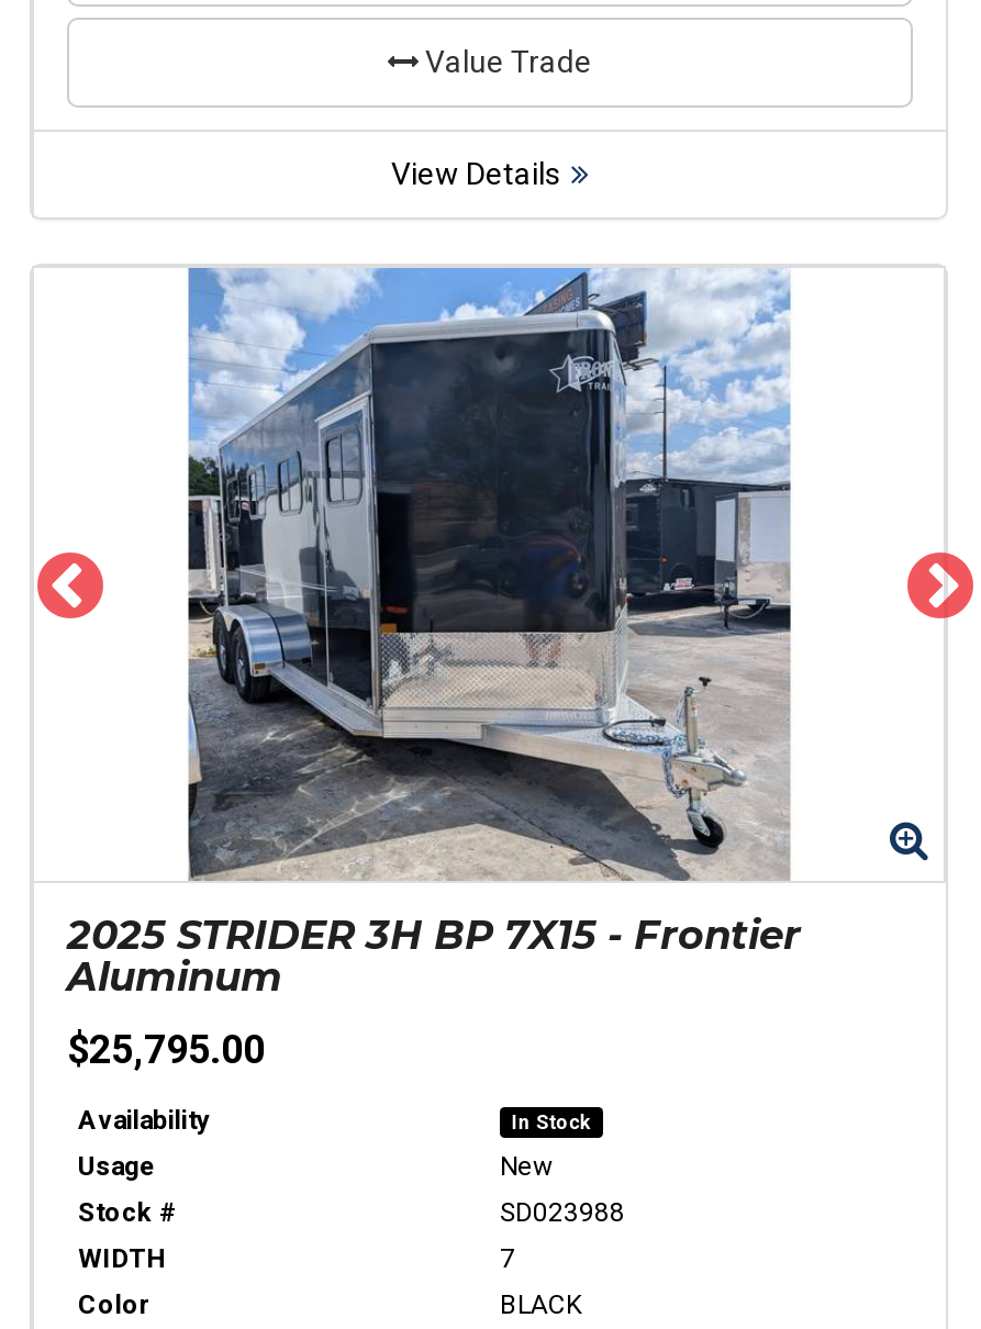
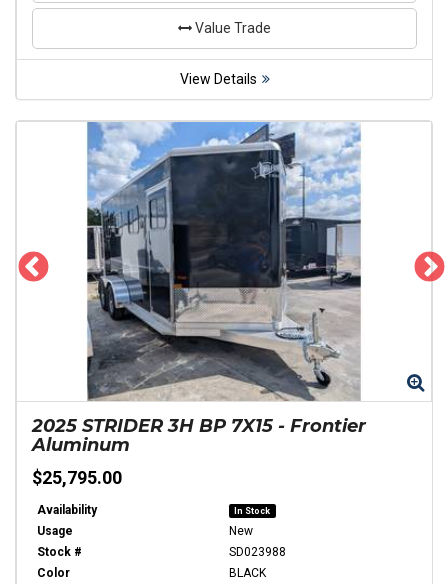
[78,1243,515,1274] WIDTH | 7 -> none

